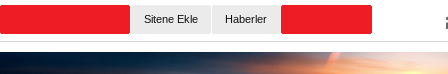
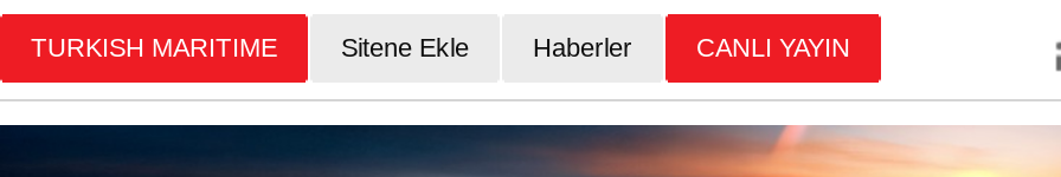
none -> [31,33,277,61] TURKISH MARITIME
none -> [696,33,850,61] CANLI YAYIN

